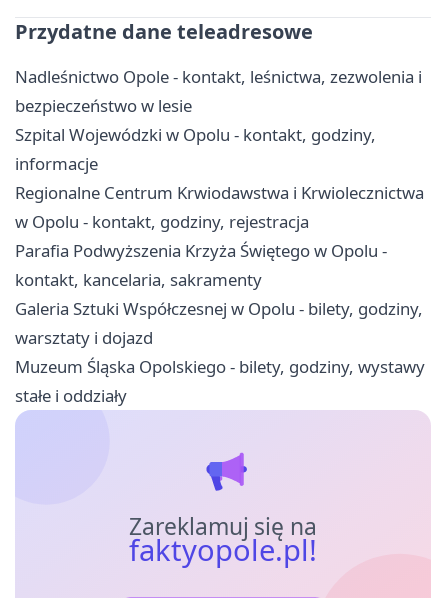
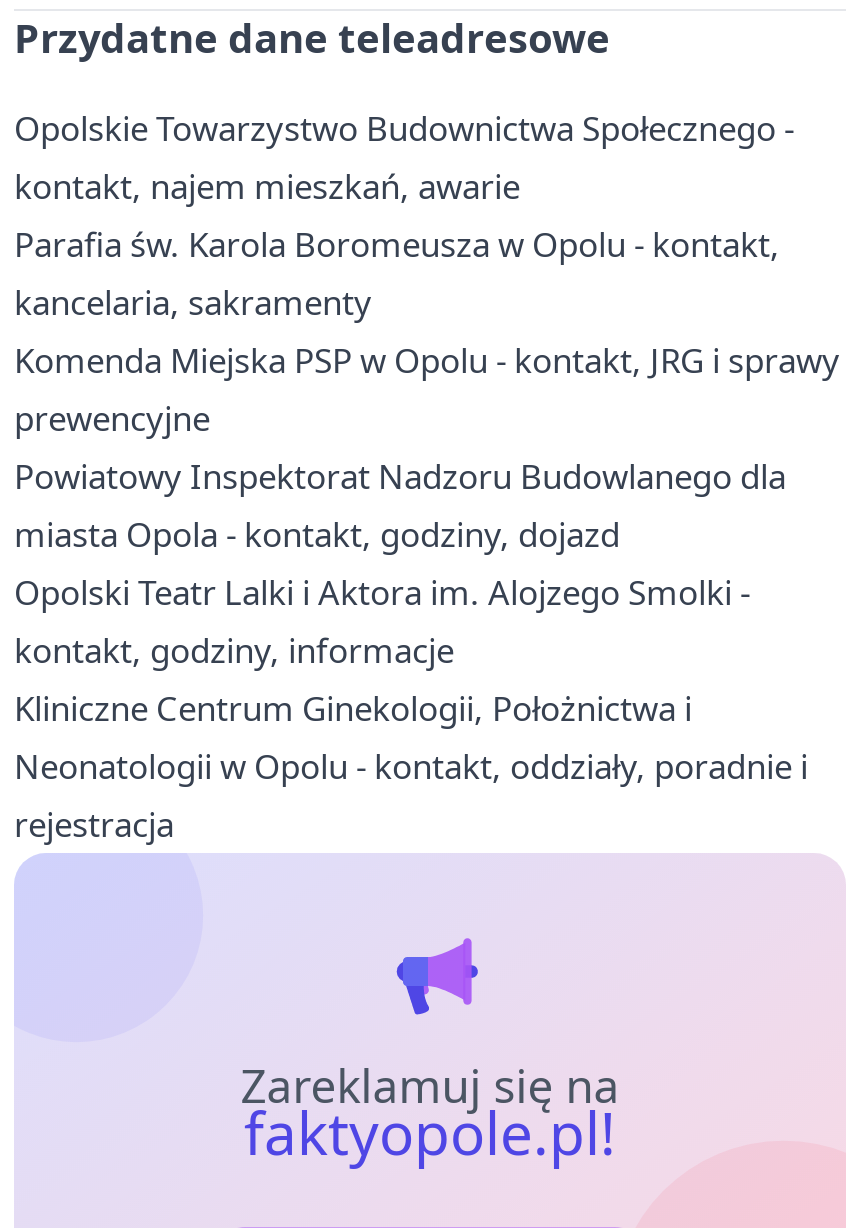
[15,65,425,407] Nadleśnictwo Opole - kontakt, leśnictwa, zezwolenia i | bezpieczeństwo w lesie | Szpital Wojewódzki w Opolu - kontakt, godziny, | informacje | Regionalne Centrum Krwiodawstwa i Krwiolecznictwa | w Opolu - kontakt, godziny, rejestracja | Parafia Podwyższenia Krzyża Świętego w Opolu - | kontakt, kancelaria, sakramenty | Galeria Sztuki Współczesnej w Opolu - bilety, godziny, | warsztaty i dojazd | Muzeum Śląska Opolskiego - bilety, godziny, wystawy | stałe i oddziały -> [14,104,840,846] Opolskie Towarzystwo Budownictwa Społecznego - | kontakt, najem mieszkań, awarie | Parafia św. Karola Boromeusza w Opolu - kontakt, | kancelaria, sakramenty | Komenda Miejska PSP w Opolu - kontakt, JRG i sprawy | prewencyjne | Powiatowy Inspektorat Nadzoru Budowlanego dla | miasta Opola - kontakt, godziny, dojazd | Opolski Teatr Lalki i Aktora im. Alojzego Smolki - | kontakt, godziny, informacje | Kliniczne Centrum Ginekologii, Położnictwa i | Neonatologii w Opolu - kontakt, oddziały, poradnie i | rejestracja

